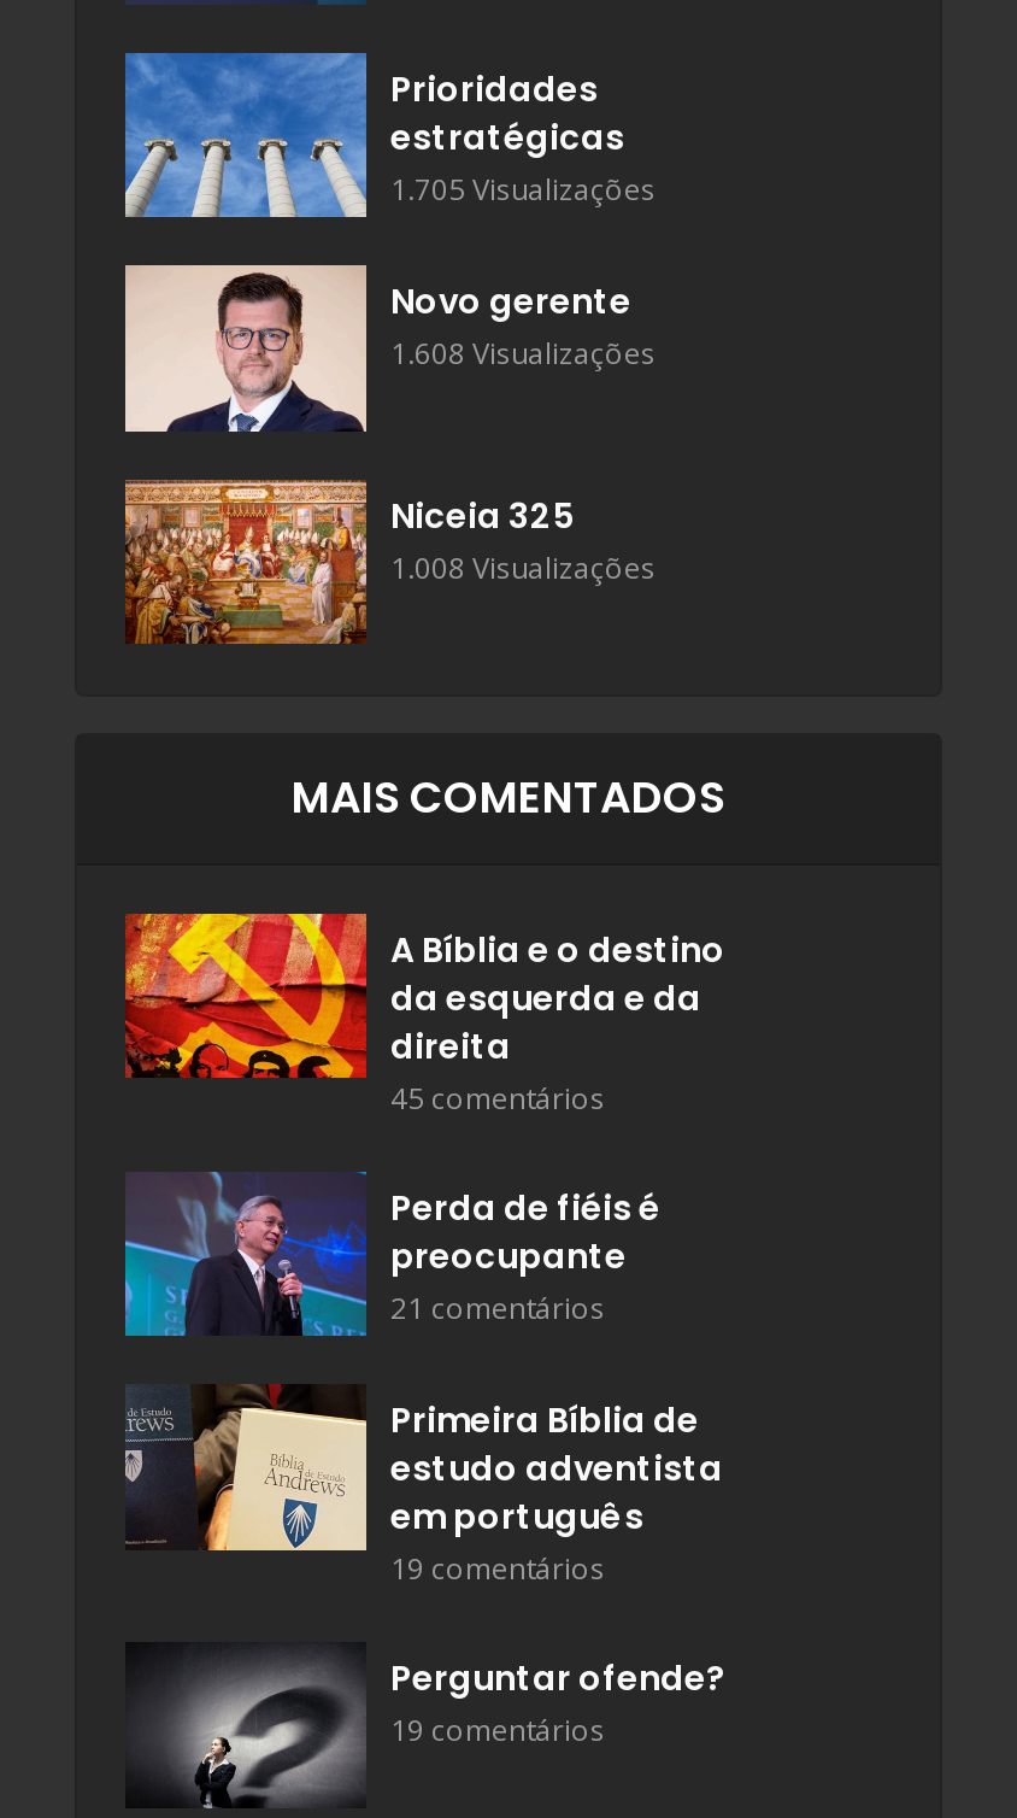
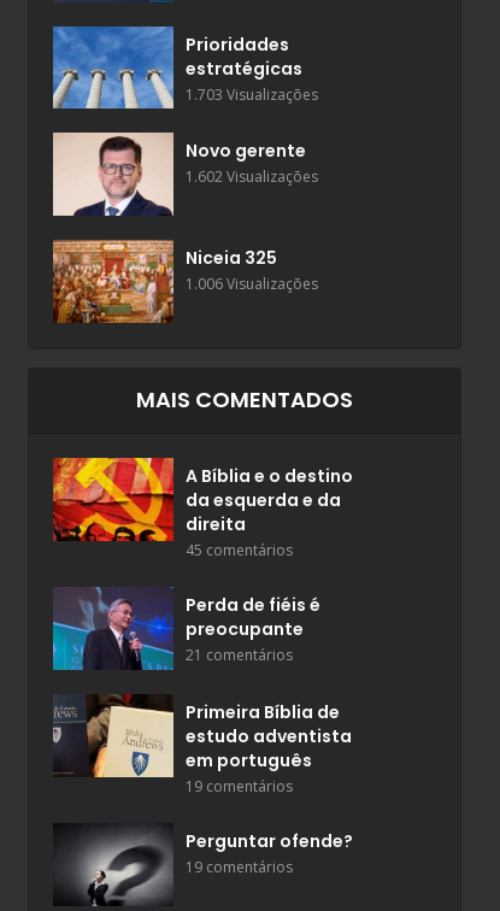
[390,168,656,209] 1.705 Visualizações -> [186,84,318,104] 1.703 Visualizações
[390,332,656,373] 1.608 Visualizações -> [186,167,318,187] 1.602 Visualizações
[390,546,656,587] 1.008 Visualizações -> [186,274,318,295] 1.006 Visualizações

